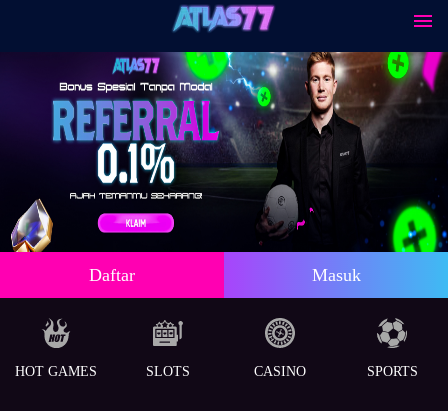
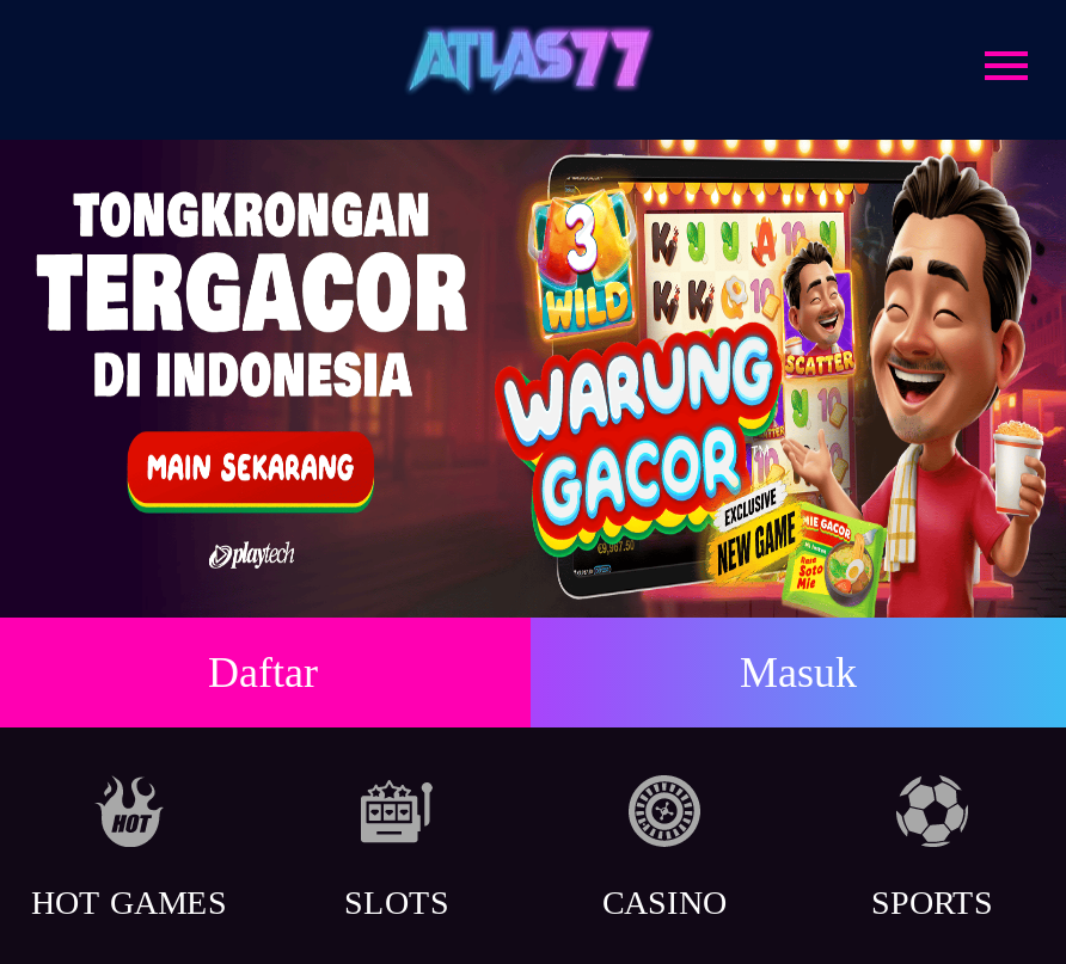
[10,51,445,253] [image] -> [22,137,1059,620] [image]

